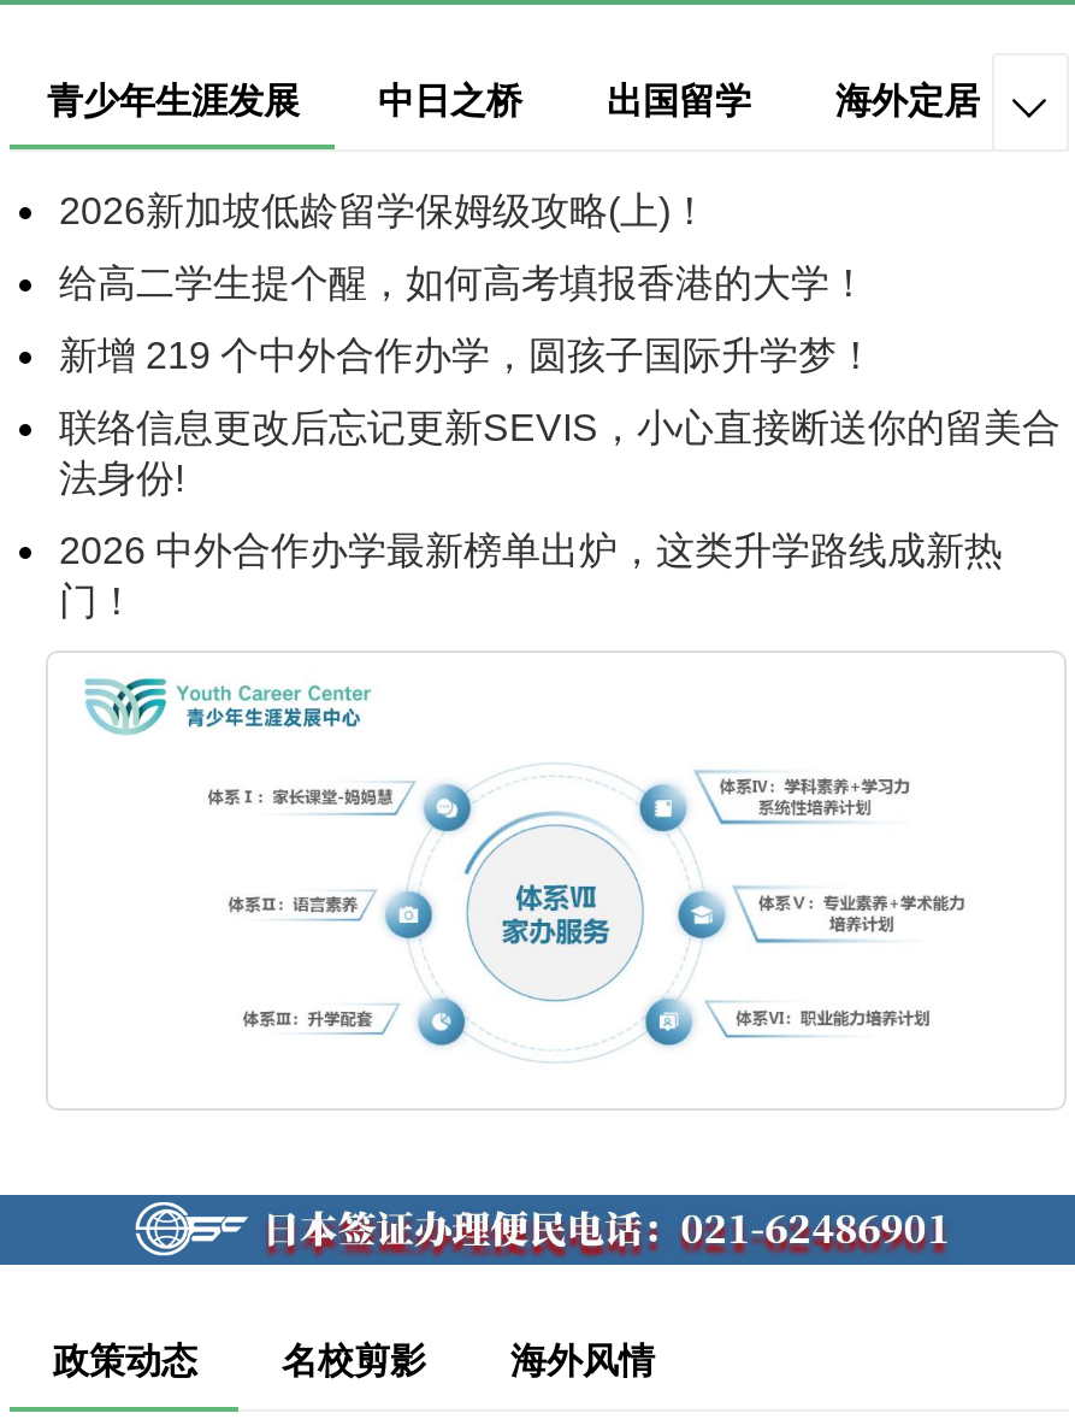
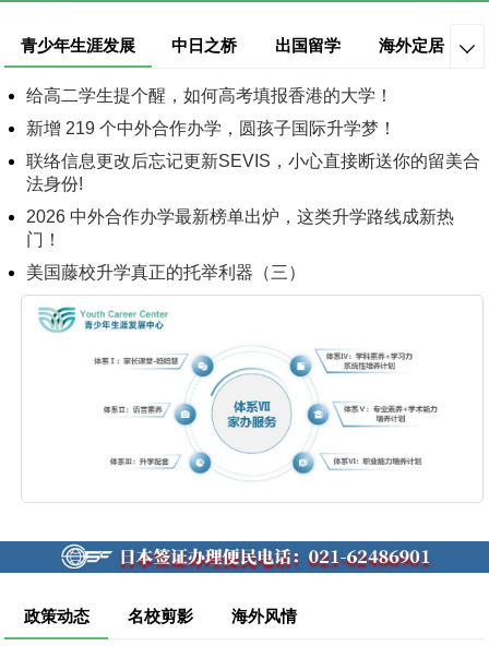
[59,189,709,230] 2026新加坡低龄留学保姆级攻略(上)！ -> none
moved [59,262,1061,621] -> [27,86,481,248]: 给高二学生提个醒，如何高考填报香港的大学！ | 新增 219 个中外合作办学，圆孩子国际升学梦！ | 联络信息更改后忘记更新SEVIS，小心直接断送你的留美合 | 法身份! | 2026 中外合作办学最新榜单出炉，这类升学路线成新热 | 门！
none -> [27,263,306,281] 美国藤校升学真正的托举利器（三）

